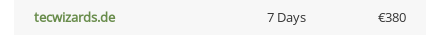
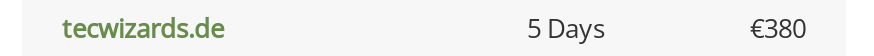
[266,8,305,26] 7 Days -> [527,10,605,46] 5 Days

